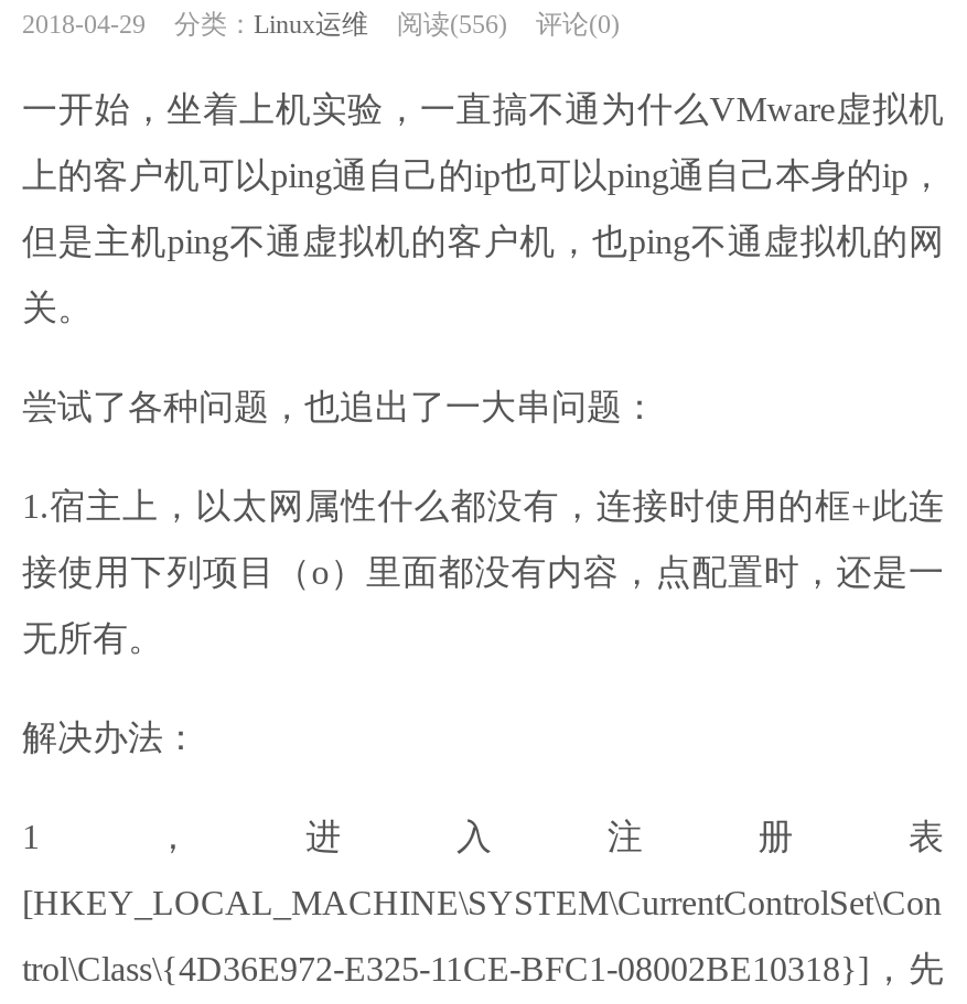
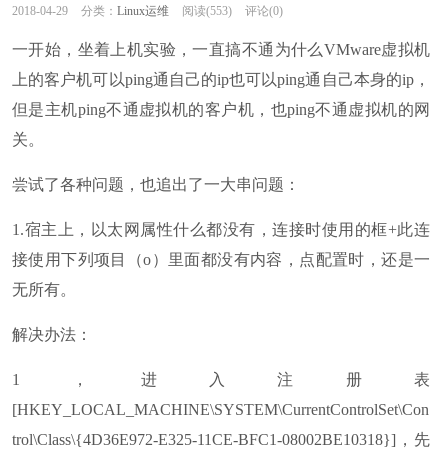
[22,8,620,39] 2018-04-29 分类：Linux运维 阅读(556) 评论(0) -> [12,4,283,18] 2018-04-29 分类：Linux运维 阅读(553) 评论(0)

